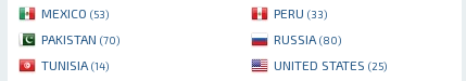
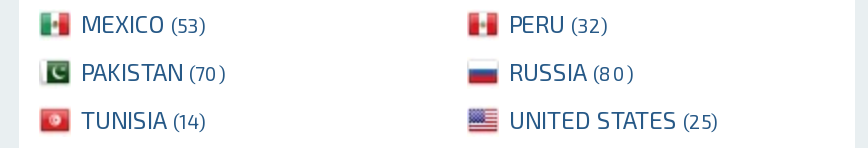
[274,6,327,21] PERU (33) -> [509,10,607,38] PERU (32)

